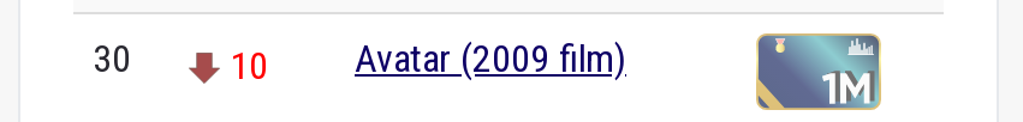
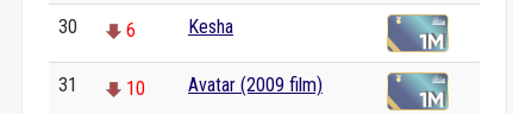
none -> [58,15,233,96] 6 | Kesha | 31

